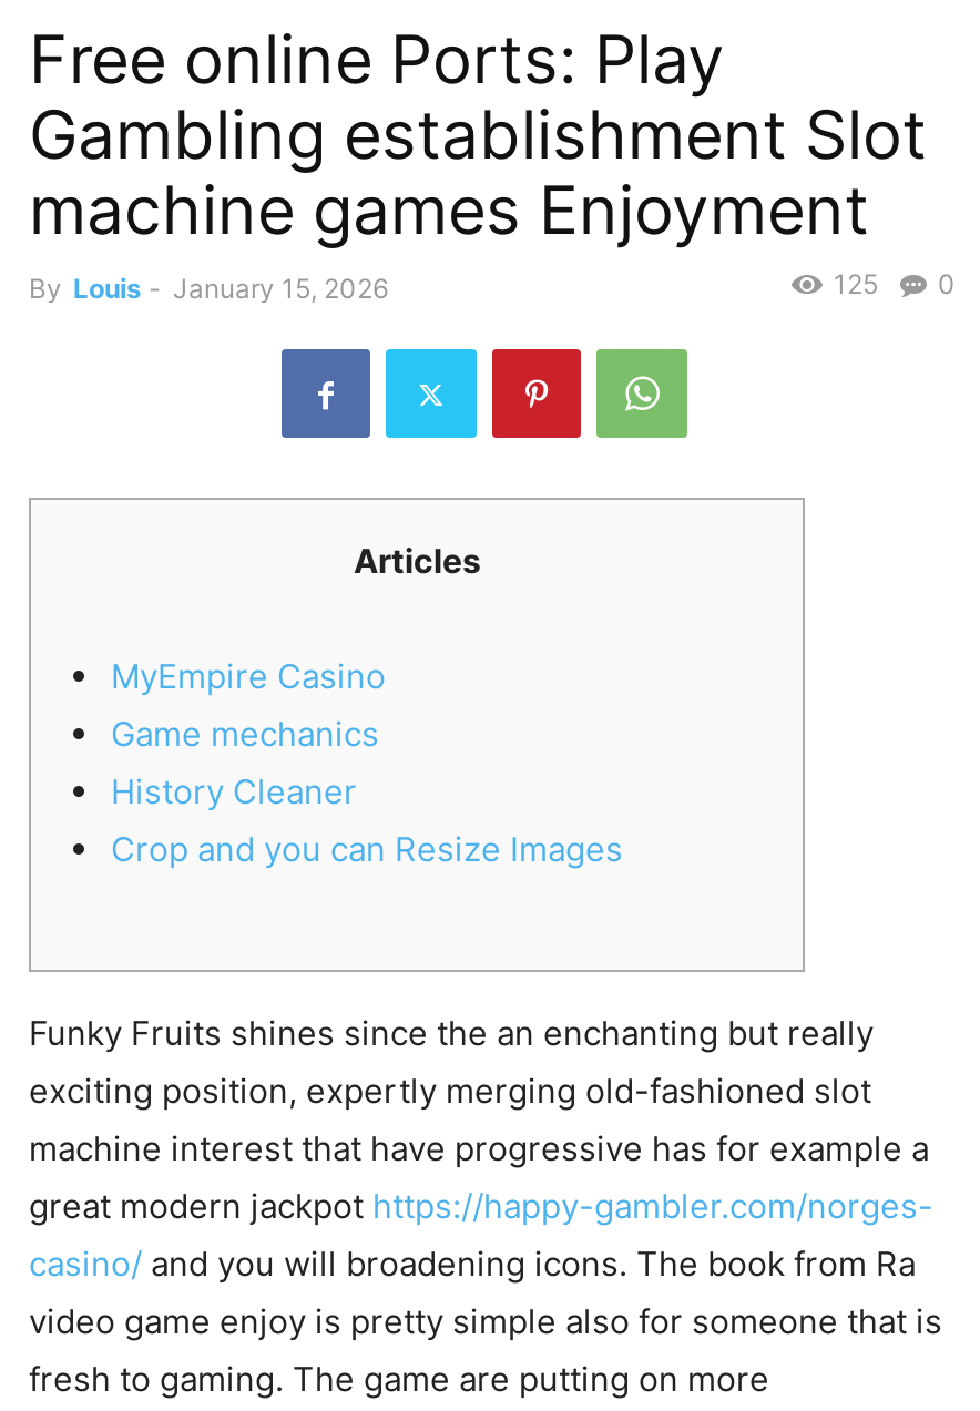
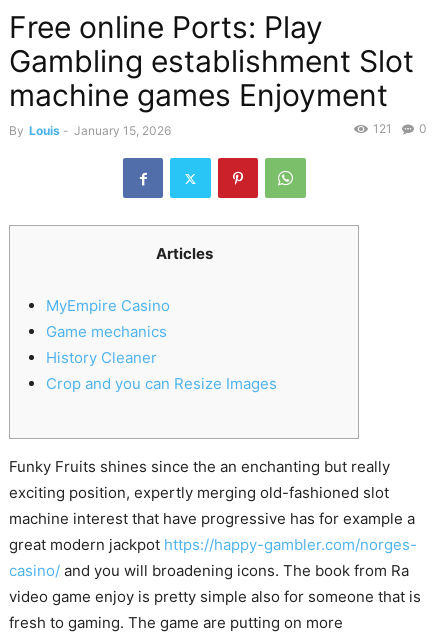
[834,267,956,300] 125 0 -> [373,121,427,136] 121 0

